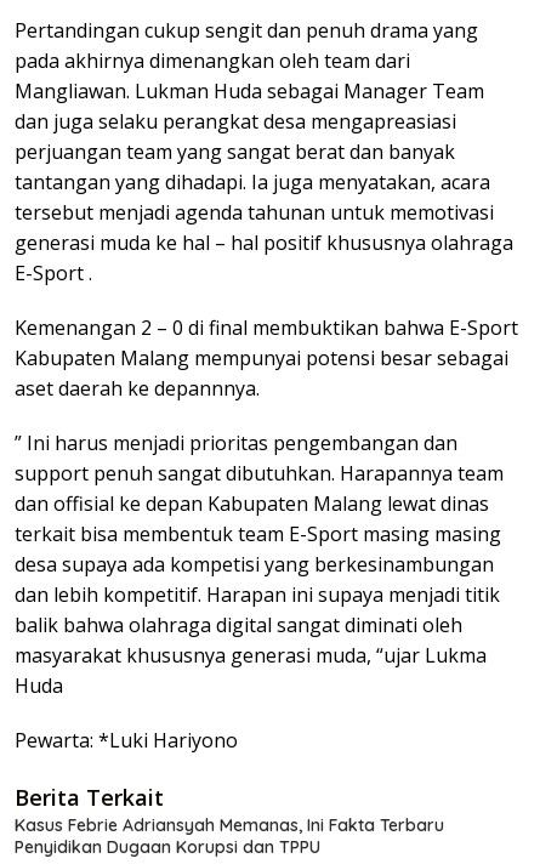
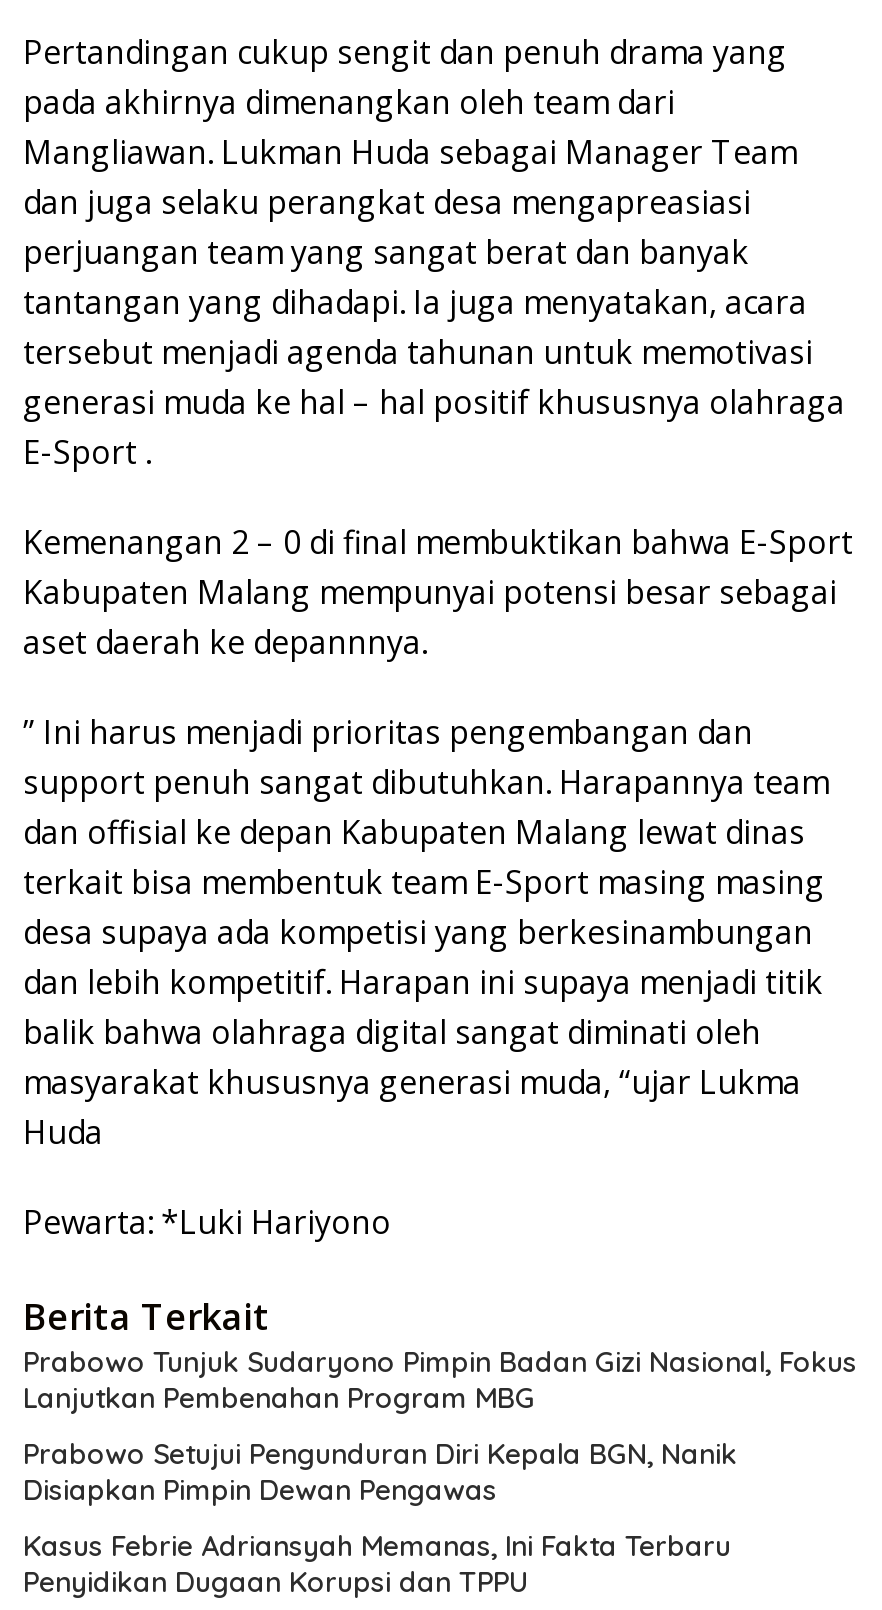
none -> [23,1343,857,1507] Prabowo Tunjuk Sudaryono Pimpin Badan Gizi Nasional, Fokus | Lanjutkan Pembenahan Program MBG | Prabowo Setujui Pengunduran Diri Kepala BGN, Nanik | Disiapkan Pimpin Dewan Pengawas

